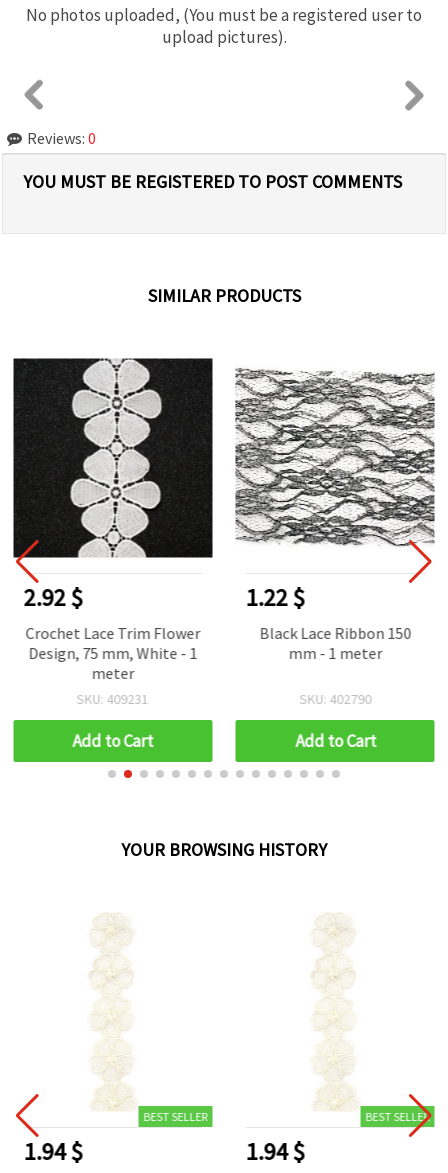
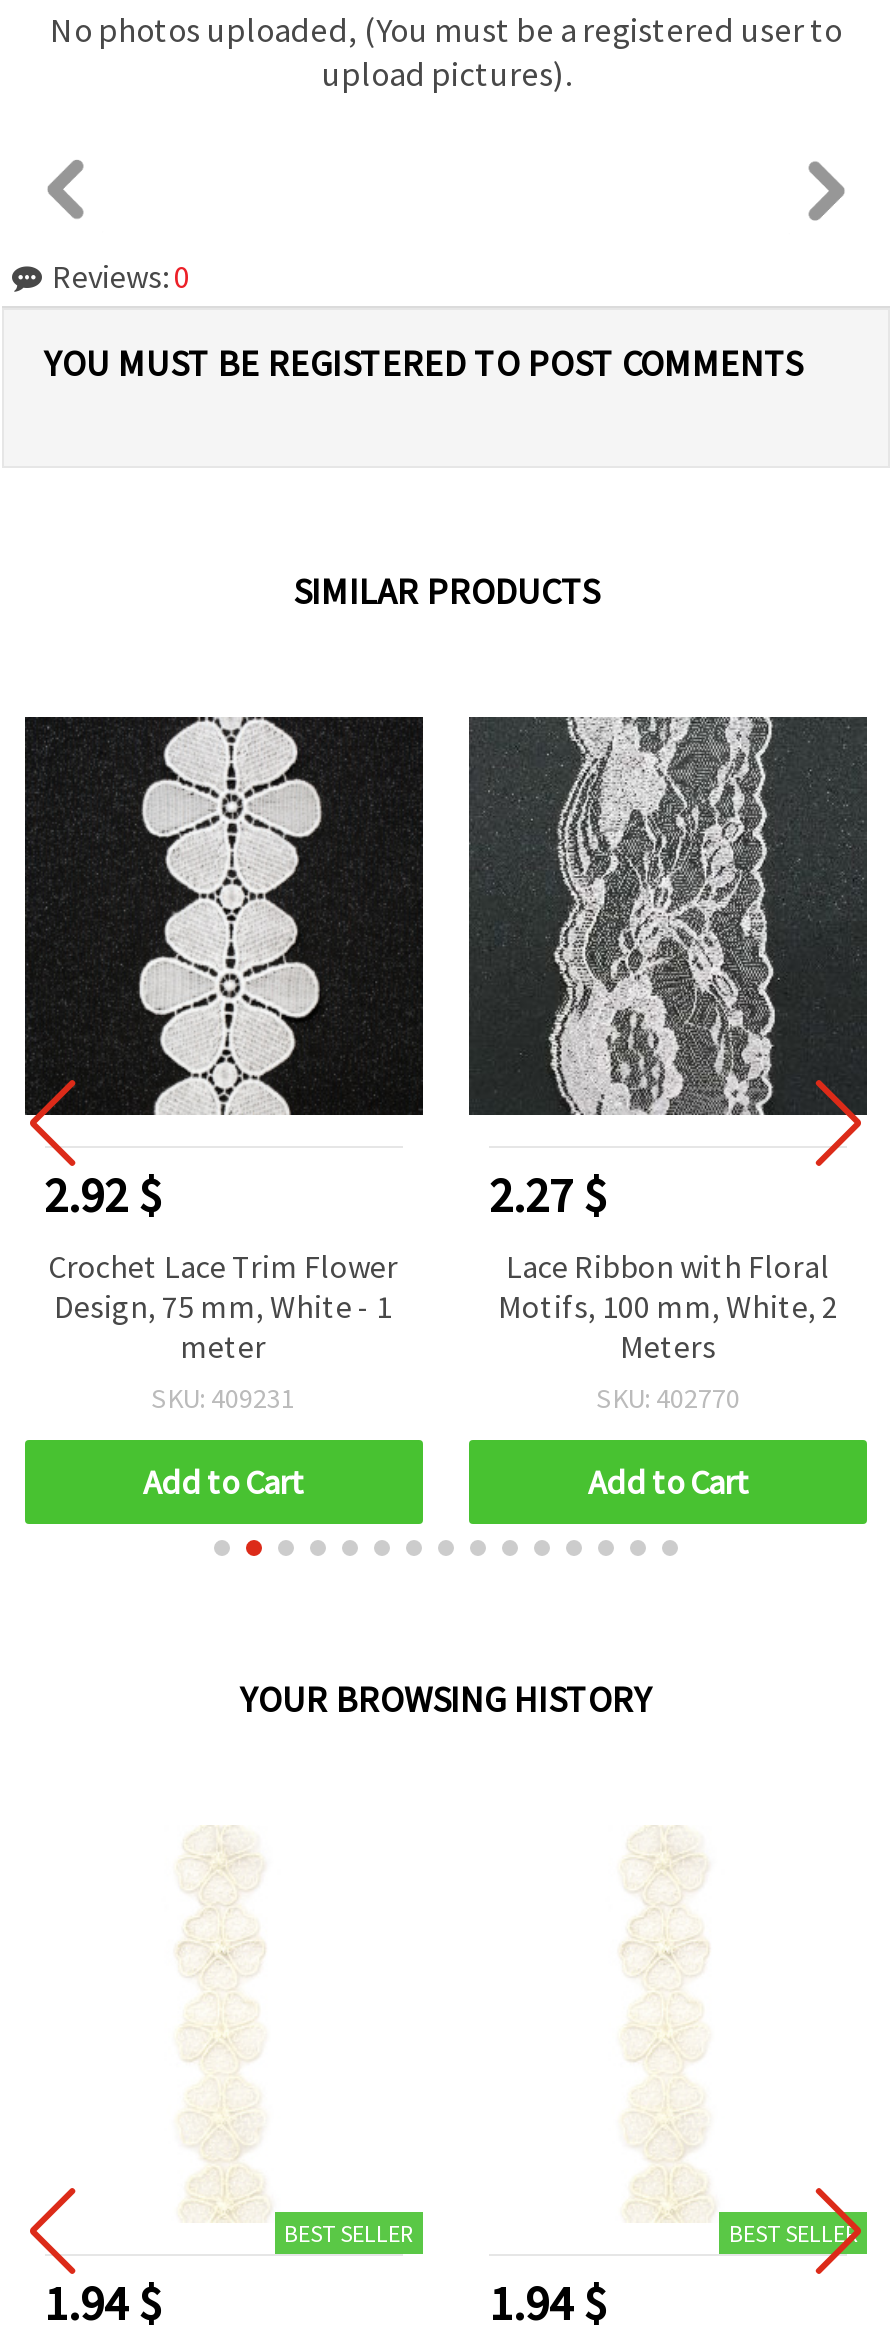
[235,358,435,708] [image] | 1.22 $ | Black Lace Ribbon 150 | mm - 1 meter | SKU: 402790 -> [466,714,870,1415] [image] | 2.27 $ | Lace Ribbon with Floral | Motifs, 100 mm, White, 2 | Meters | SKU: 402770

